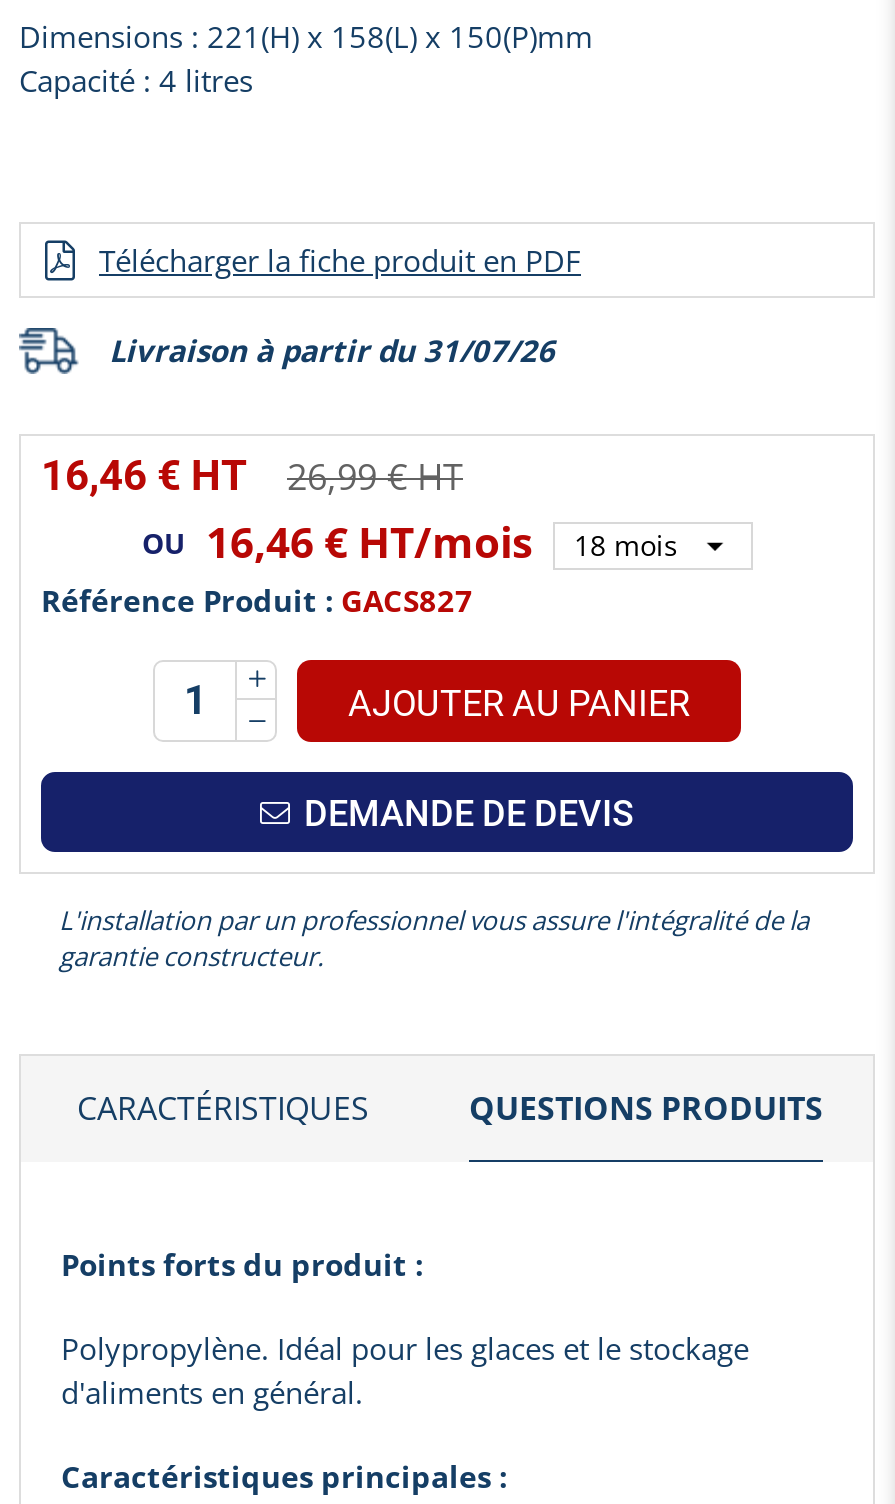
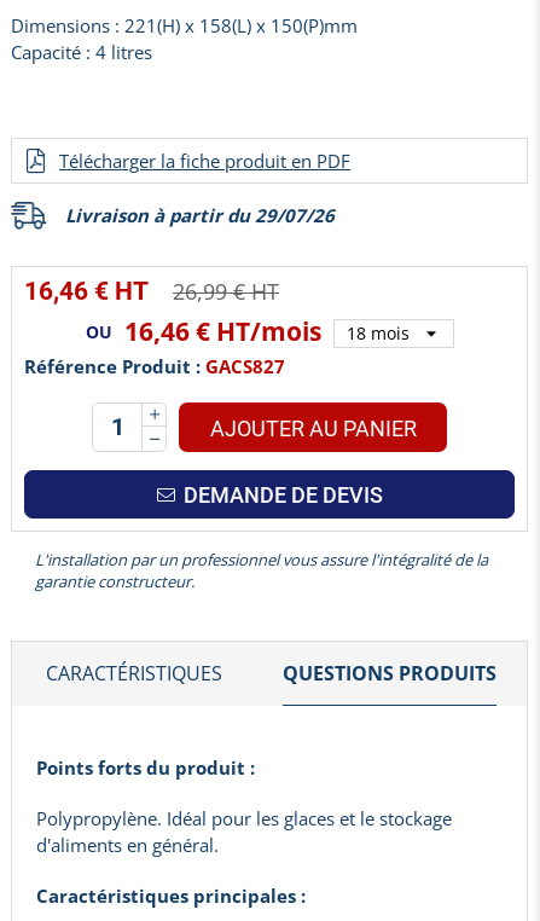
[109,330,555,370] Livraison à partir du 31/07/26 -> [65,203,335,227] Livraison à partir du 29/07/26

